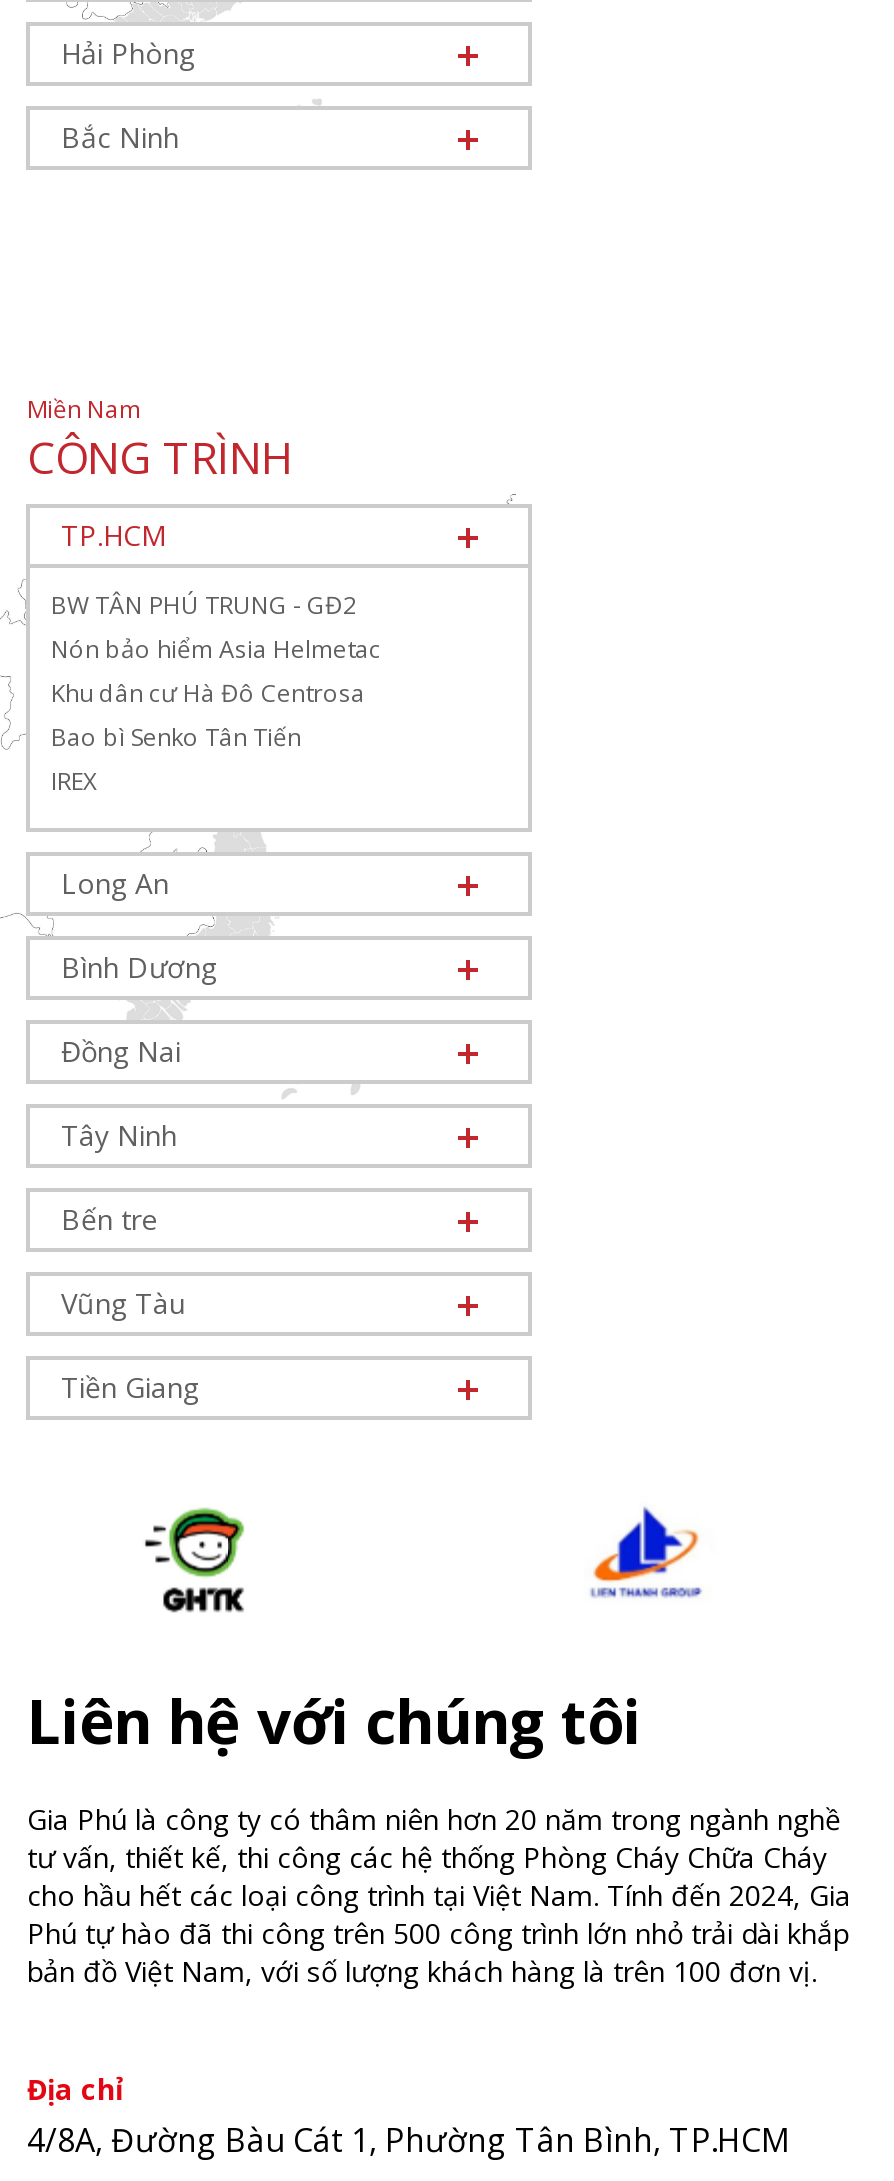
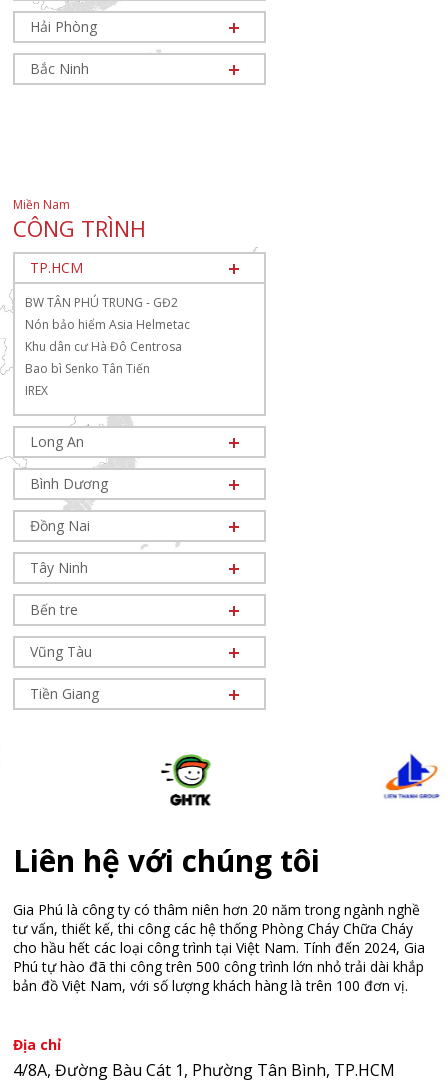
none -> [160,753,212,807] [image]
none -> [383,753,440,799] [image]
[142,1506,246,1614] [image] -> none
[588,1506,702,1598] [image] -> none

